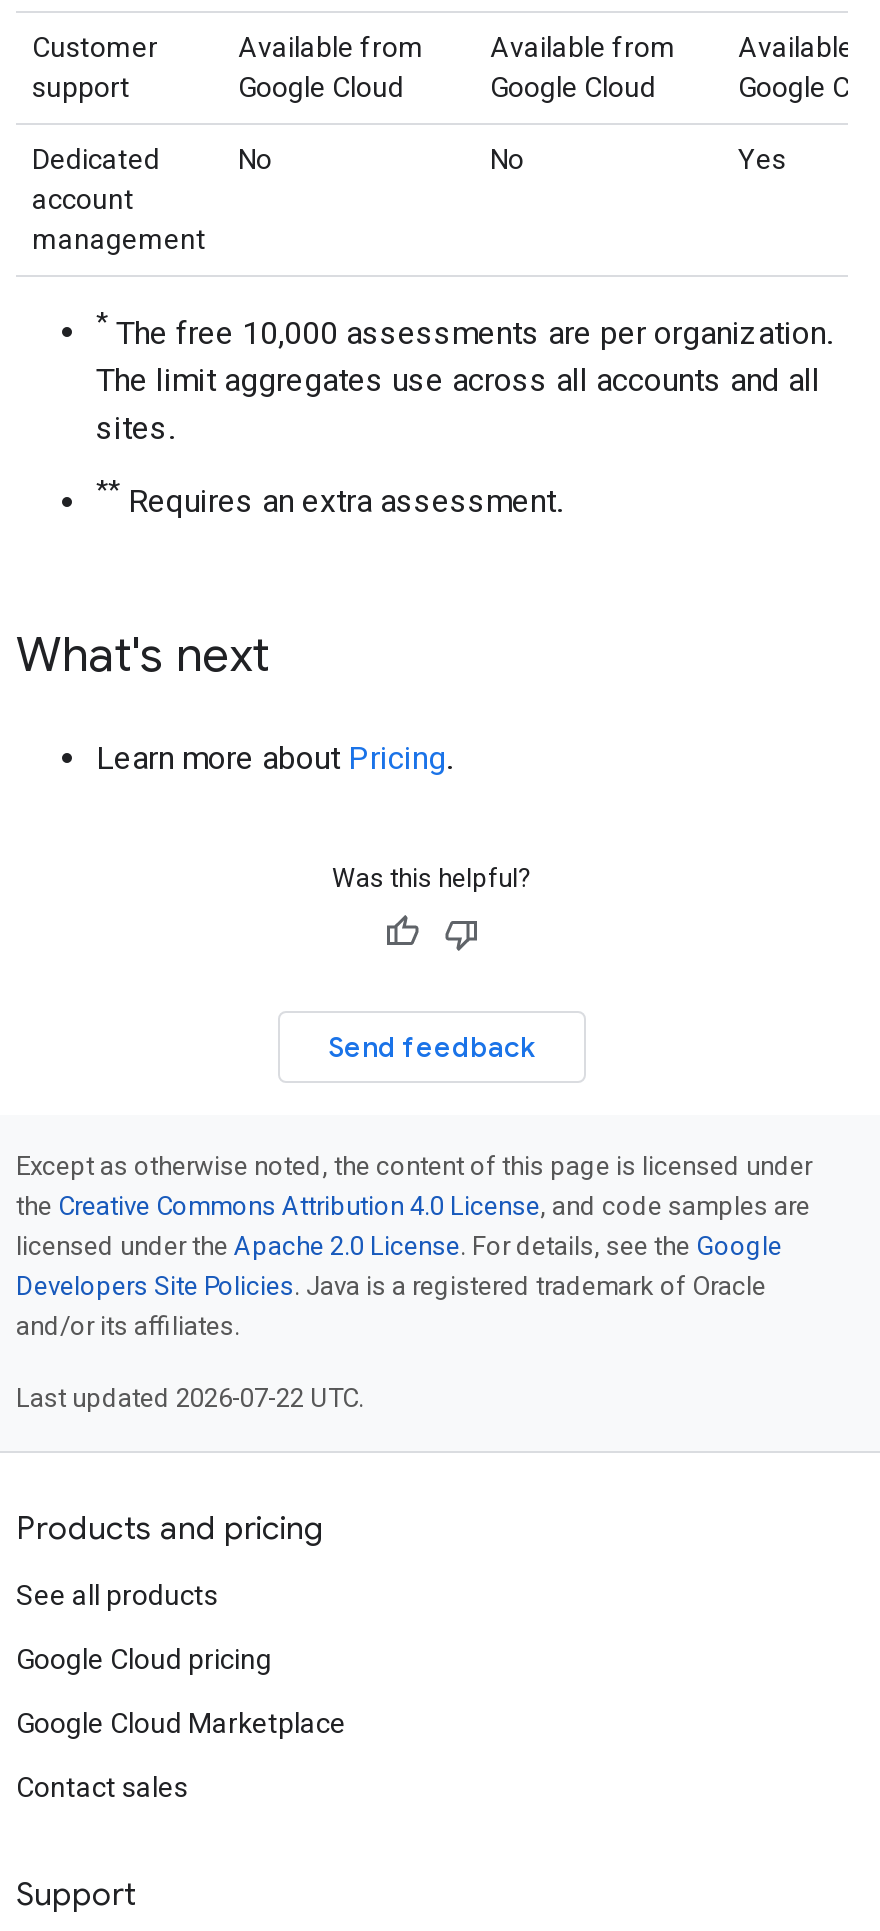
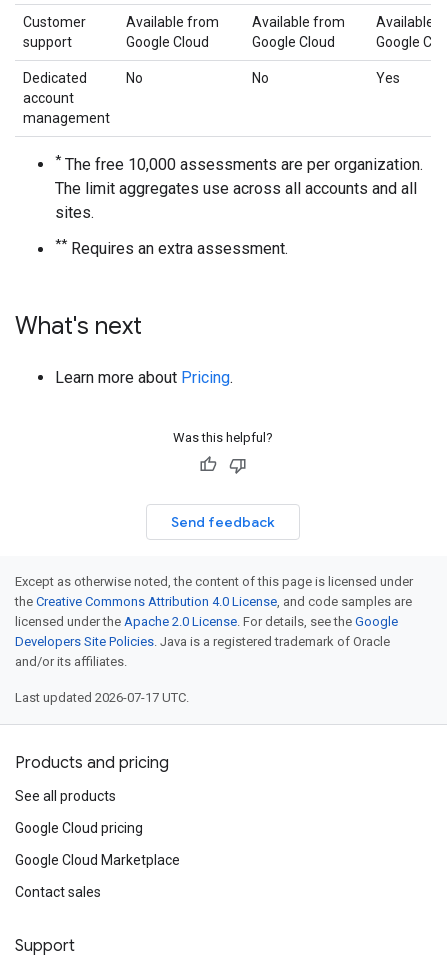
[16,1382,364,1412] Last updated 2026-07-22 UTC. -> [15,690,189,705] Last updated 2026-07-17 UTC.

